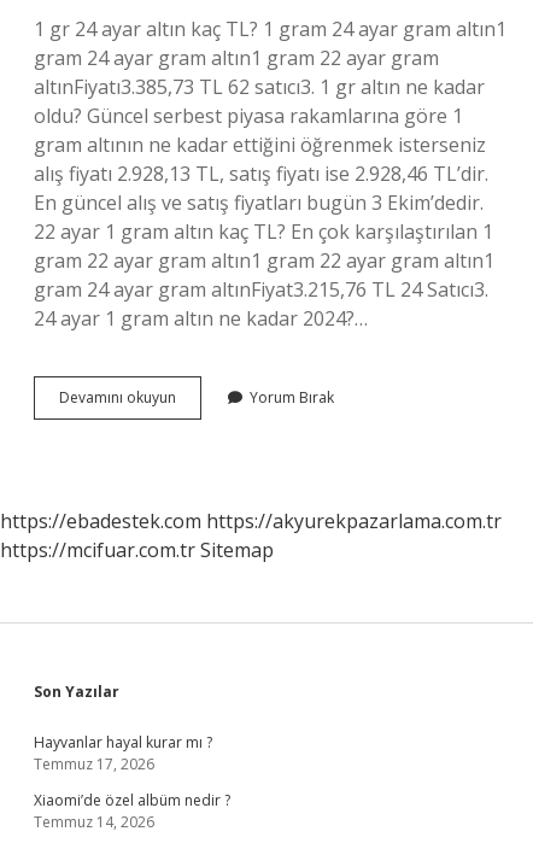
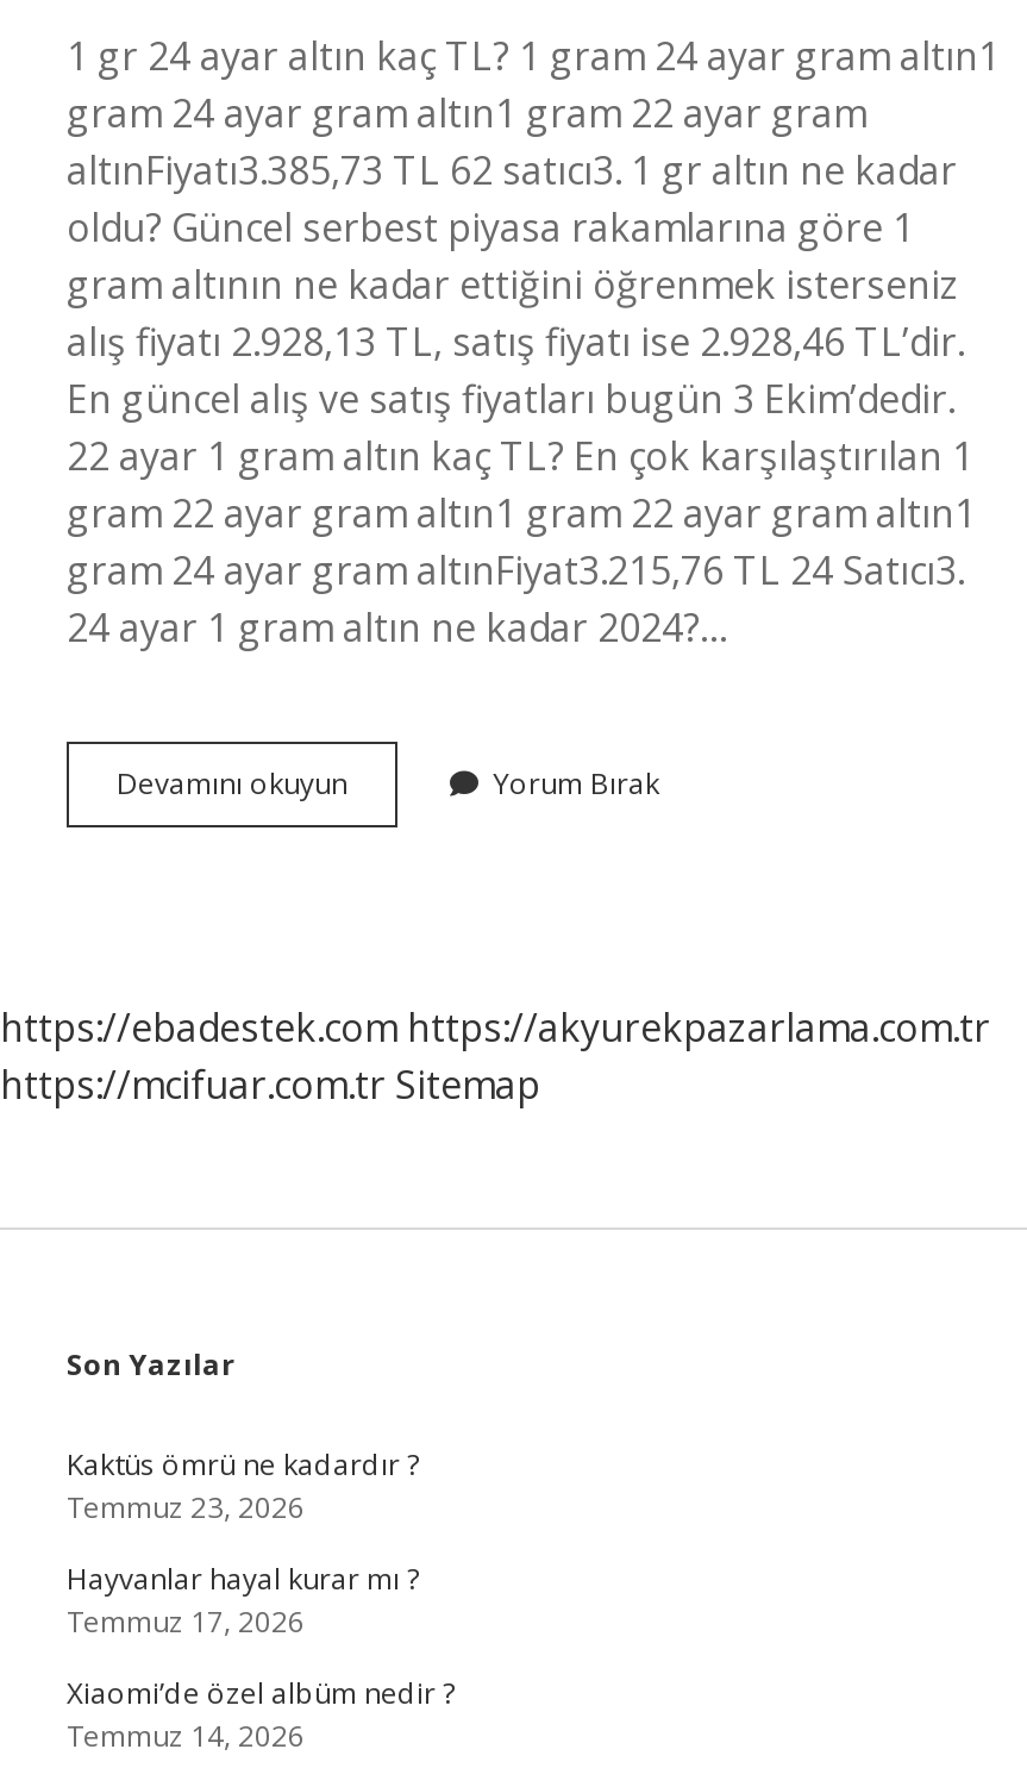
none -> [67,1444,419,1528] Kaktüs ömrü ne kadardır ? | Temmuz 23, 2026

